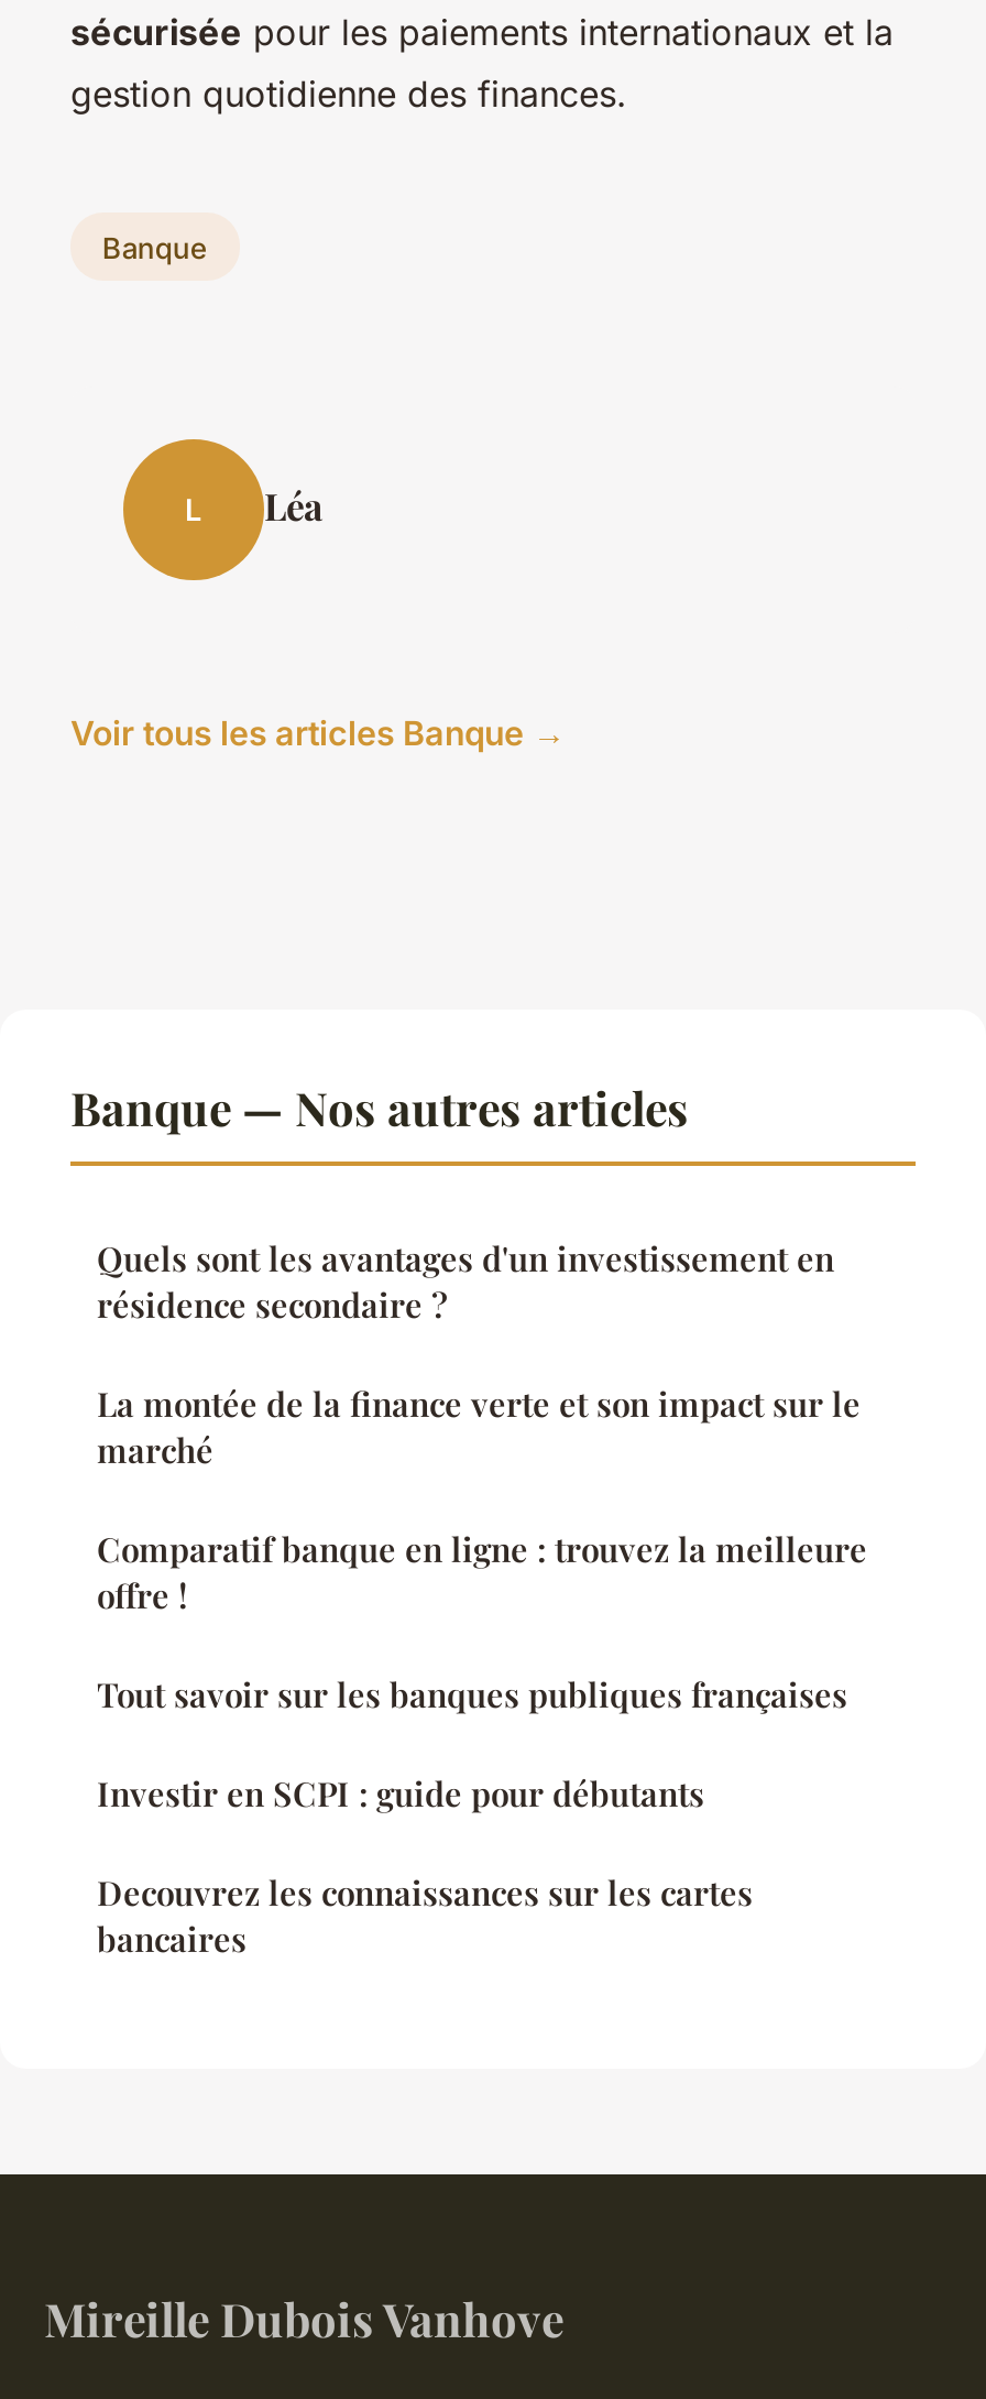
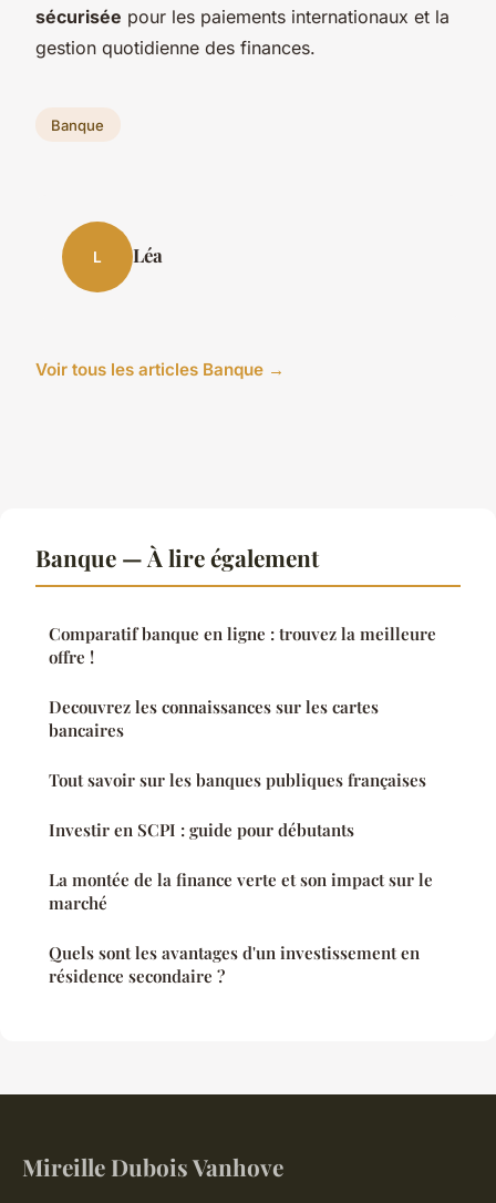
[70,1076,689,1138] Banque — Nos autres articles -> [35,542,319,573] Banque — À lire également
moved [97,1237,861,1473] -> [49,869,433,987]: La montée de la finance verte et son impact sur le | marché | Quels sont les avantages d'un investissement en | résidence secondaire ?
moved [97,1528,867,1618] -> [49,623,436,668]: Comparatif banque en ligne : trouvez la meilleure | offre !
moved [97,1673,847,1816] -> [49,769,426,841]: Tout savoir sur les banques publiques françaises | Investir en SCPI : guide pour débutants
moved [97,1871,753,1961] -> [49,696,379,741]: Decouvrez les connaissances sur les cartes | bancaires

